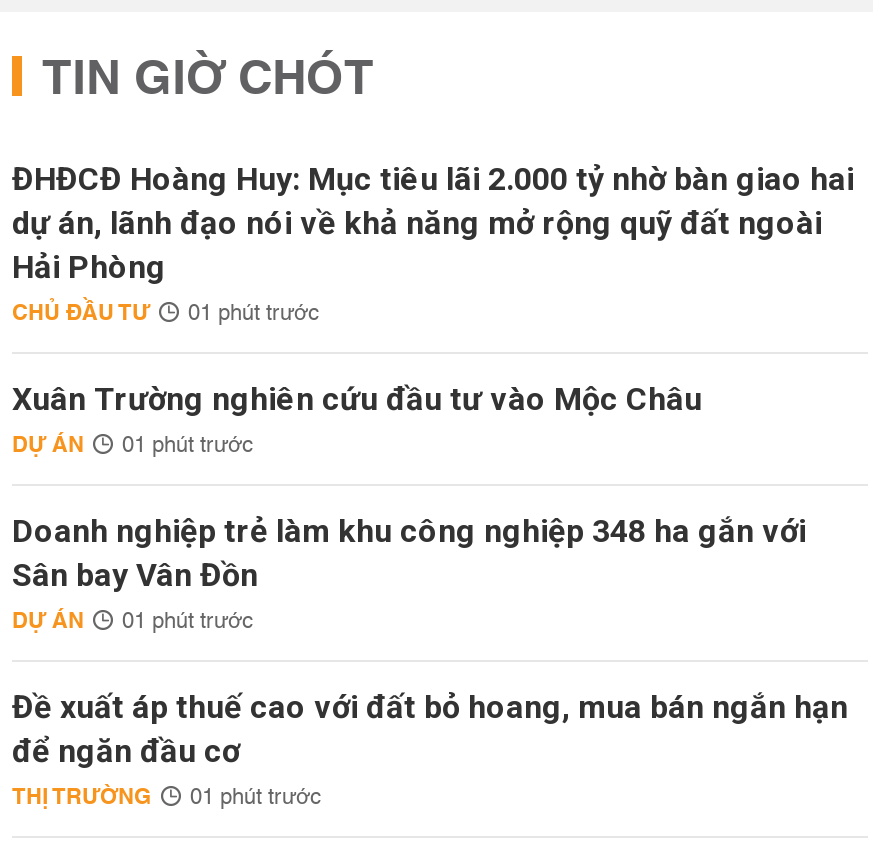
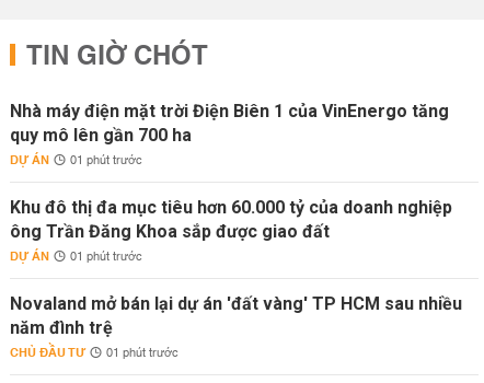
[12,160,854,418] ĐHĐCĐ Hoàng Huy: Mục tiêu lãi 2.000 tỷ nhờ bàn giao hai | dự án, lãnh đạo nói về khả năng mở rộng quỹ đất ngoài | Hải Phòng | CHỦ ĐẦU TƯ | 01 phút trước | Xuân Trường nghiên cứu đầu tư vào Mộc Châu -> [10,101,449,146] Nhà máy điện mặt trời Điện Biên 1 của VinEnergo tăng | quy mô lên gần 700 ha
[12,512,806,594] Doanh nghiệp trẻ làm khu công nghiệp 348 ha gắn với | Sân bay Vân Đồn -> [10,197,452,242] Khu đô thị đa mục tiêu hơn 60.000 tỷ của doanh nghiệp | ông Trần Đăng Khoa sắp được giao đất
[12,688,848,818] Đề xuất áp thuế cao với đất bỏ hoang, mua bán ngắn hạn | để ngăn đầu cơ | THỊ TRƯỜNG -> [10,293,462,364] Novaland mở bán lại dự án 'đất vàng' TP HCM sau nhiều | năm đình trệ | CHỦ ĐẦU TƯ

